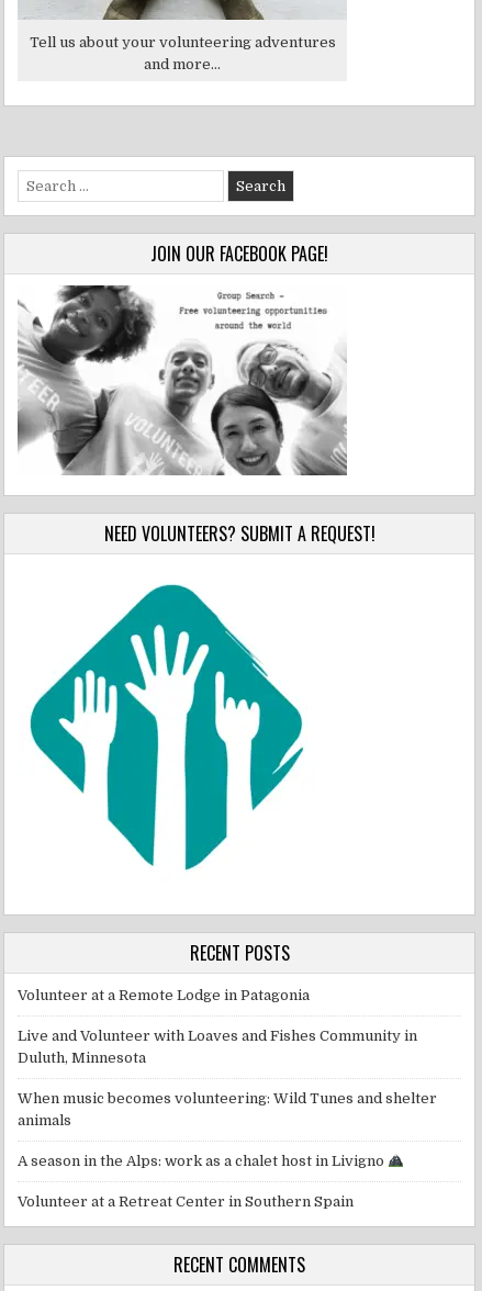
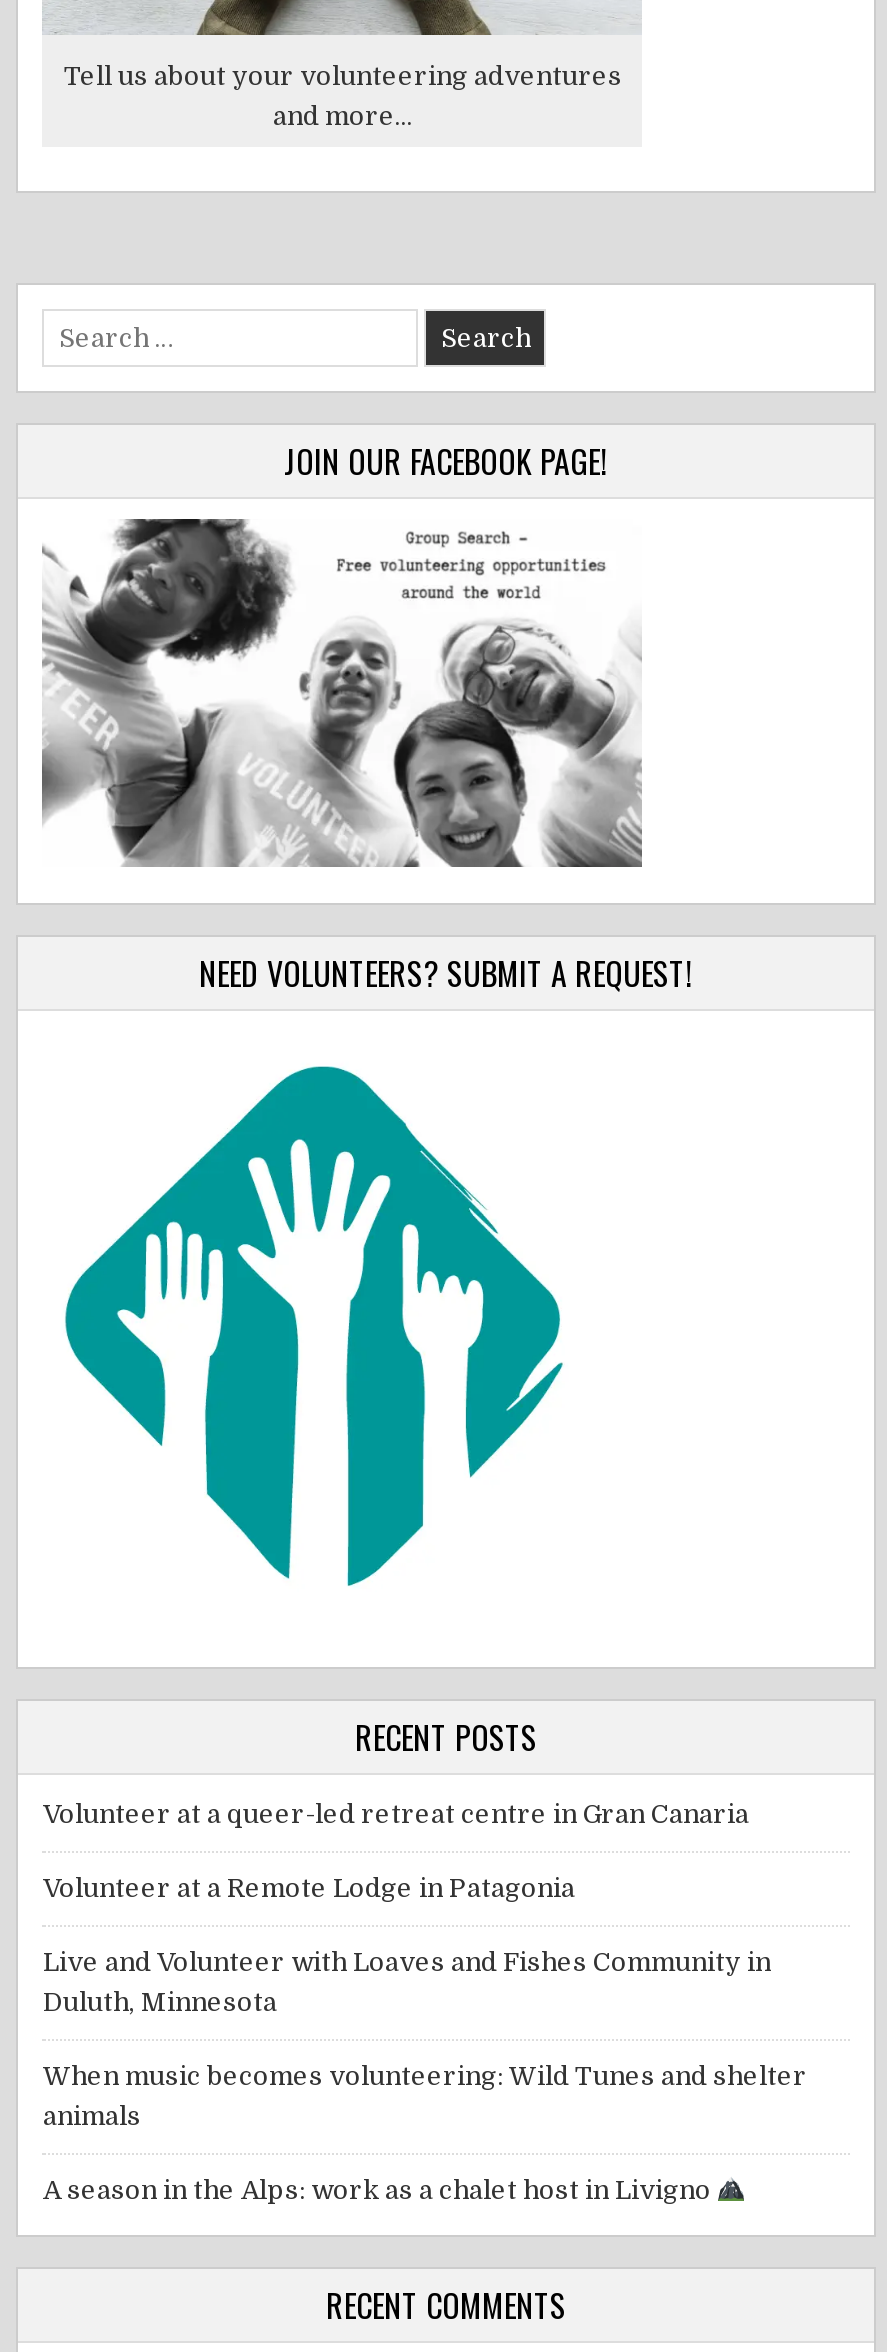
none -> [43,1799,749,1829] Volunteer at a queer-led retreat centre in Gran Canaria
moved [18,986,438,1169] -> [43,1873,807,2205]: Volunteer at a Remote Lodge in Patagonia | Live and Volunteer with Loaves and Fishes Community in | Duluth, Minnesota | When music becomes volunteering: Wild Tunes and shelter | animals | A season in the Alps: work as a chalet host in Livigno
[18,1193,354,1209] Volunteer at a Retreat Center in Southern Spain -> none

